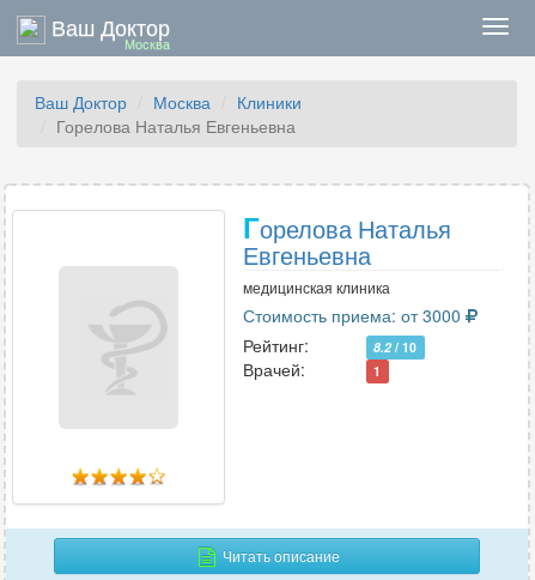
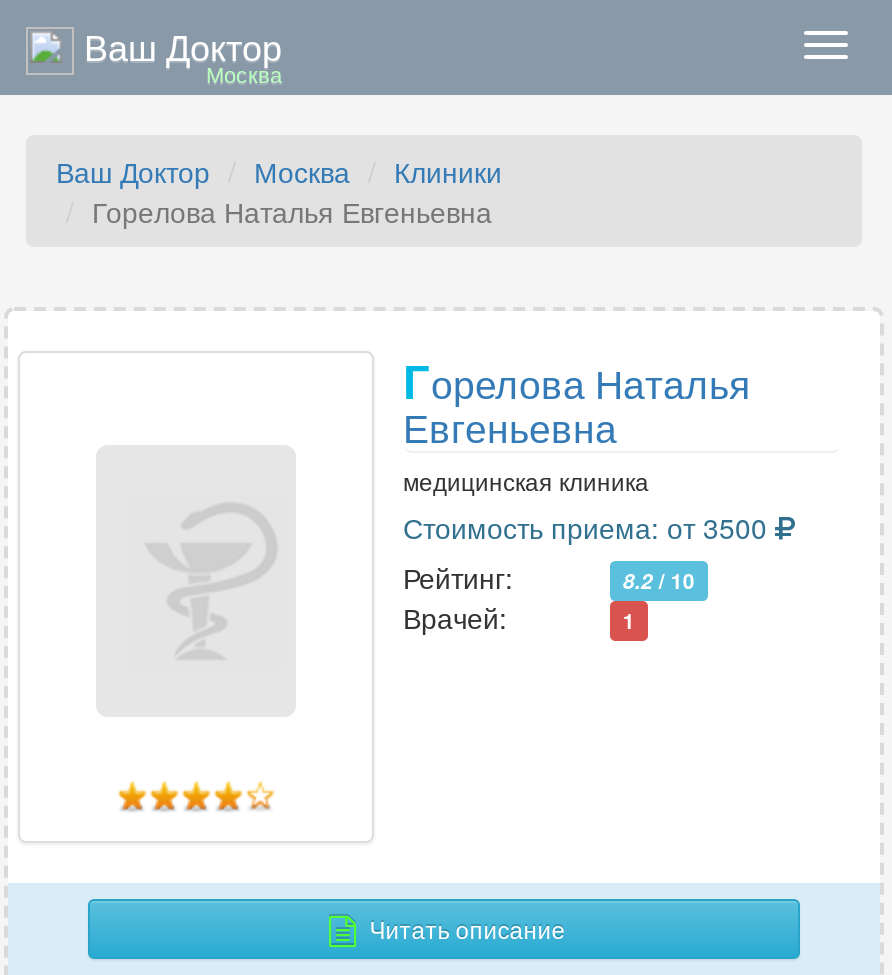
[242,303,460,327] Стоимость приема: от 3000 -> [403,507,767,547] Стоимость приема: от 3500

